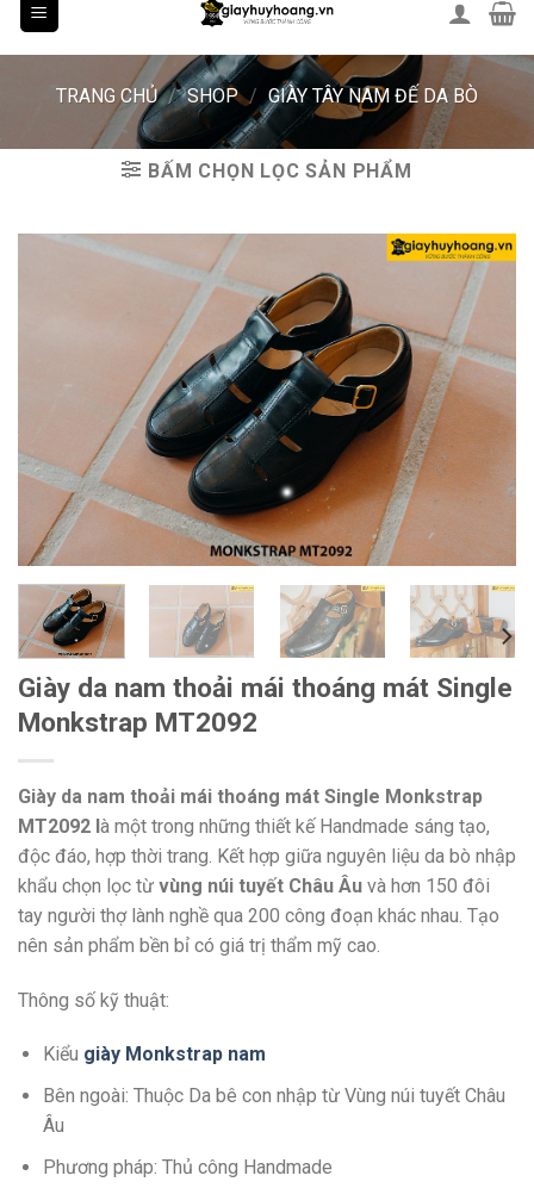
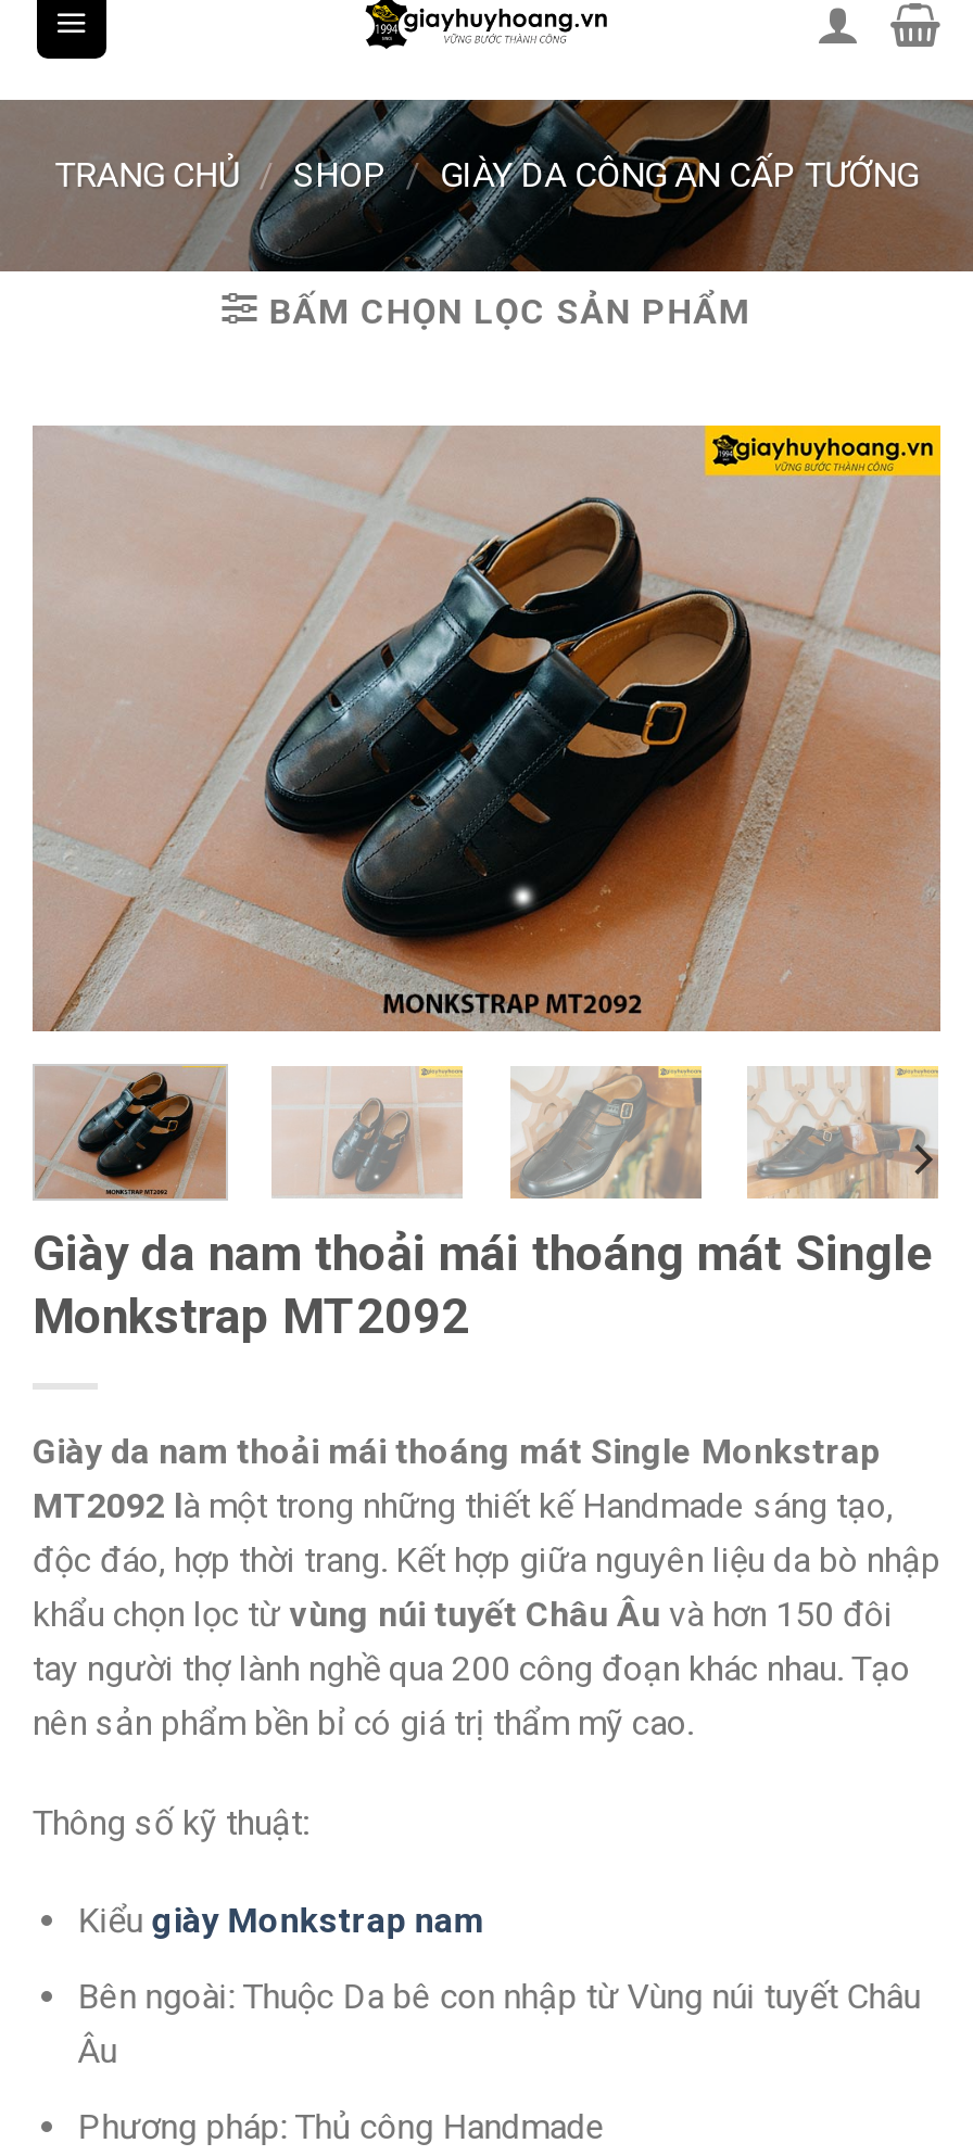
[56,85,478,107] TRANG CHỦ / SHOP / GIÀY TÂY NAM ĐẾ DA BÒ -> [55,154,918,195] TRANG CHỦ / SHOP / GIÀY DA CÔNG AN CẤP TƯỚNG

